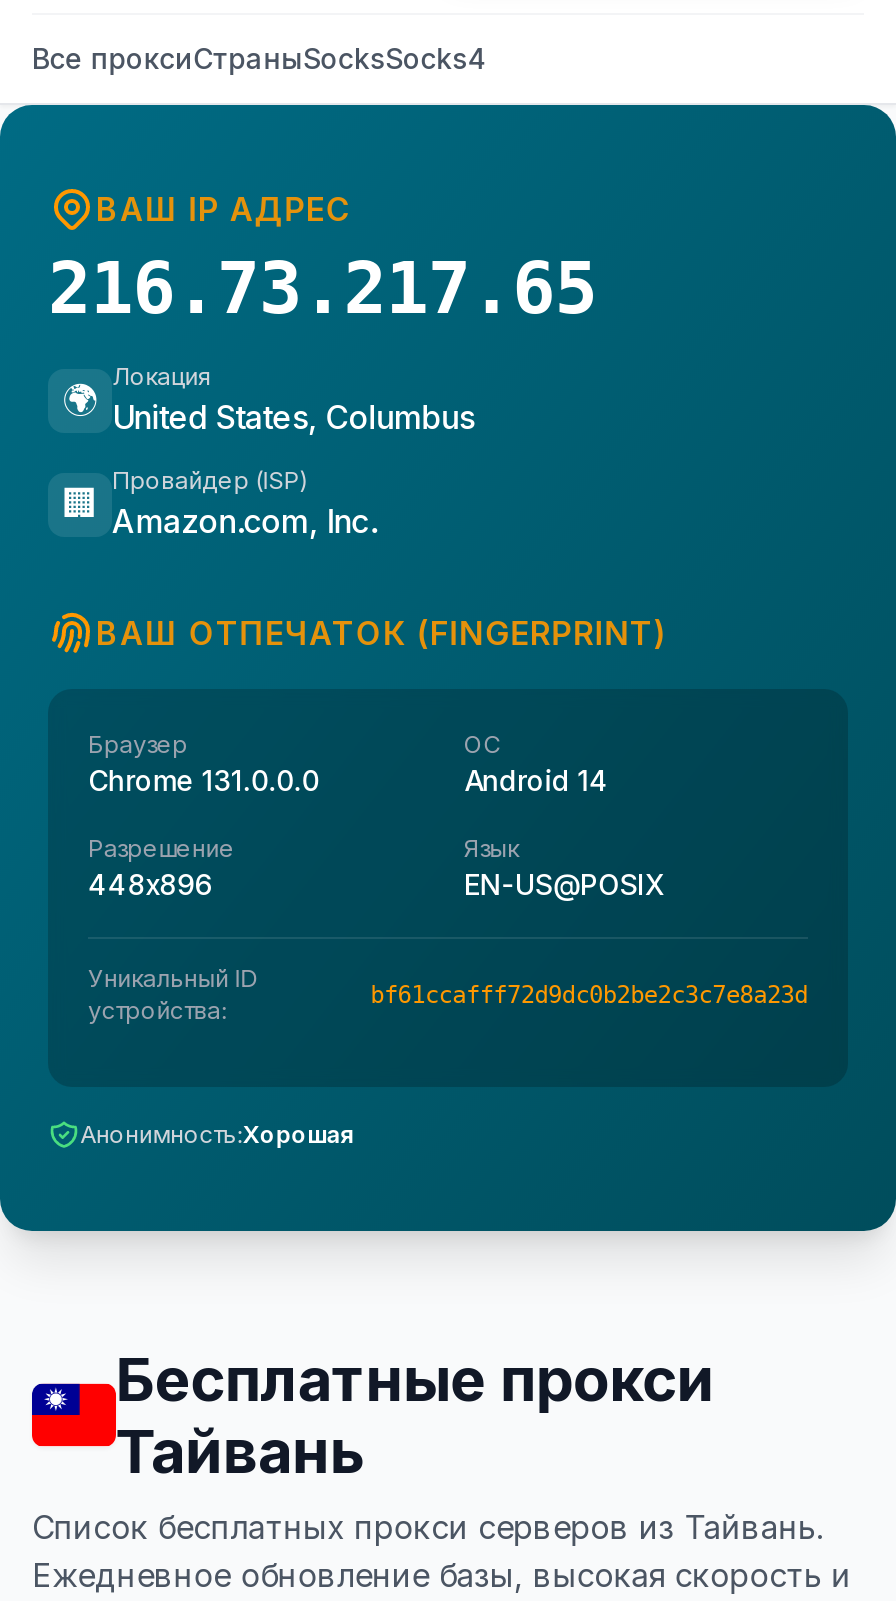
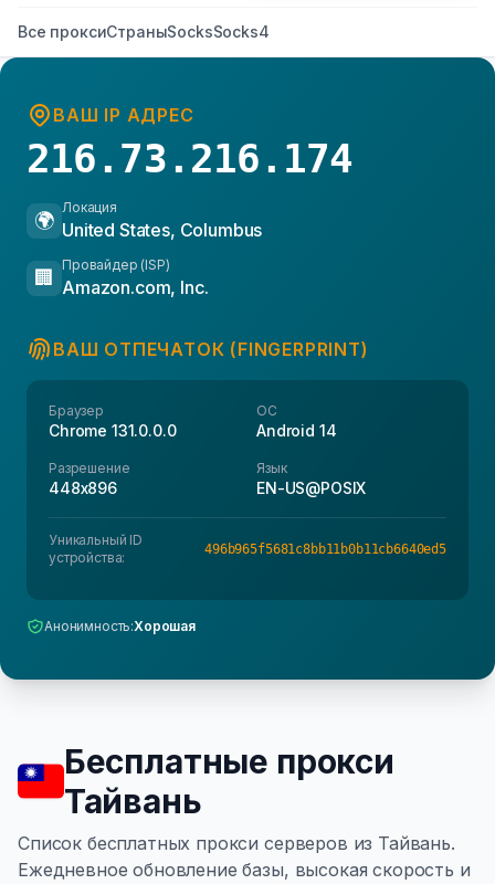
[48,247,597,329] 216.73.217.65 -> [27,136,353,181] 216.73.216.174
[370,981,808,1009] bf61ccafff72d9dc0b2be2c3c7e8a23d -> [205,541,446,557] 496b965f5681c8bb11b0b11cb6640ed5

